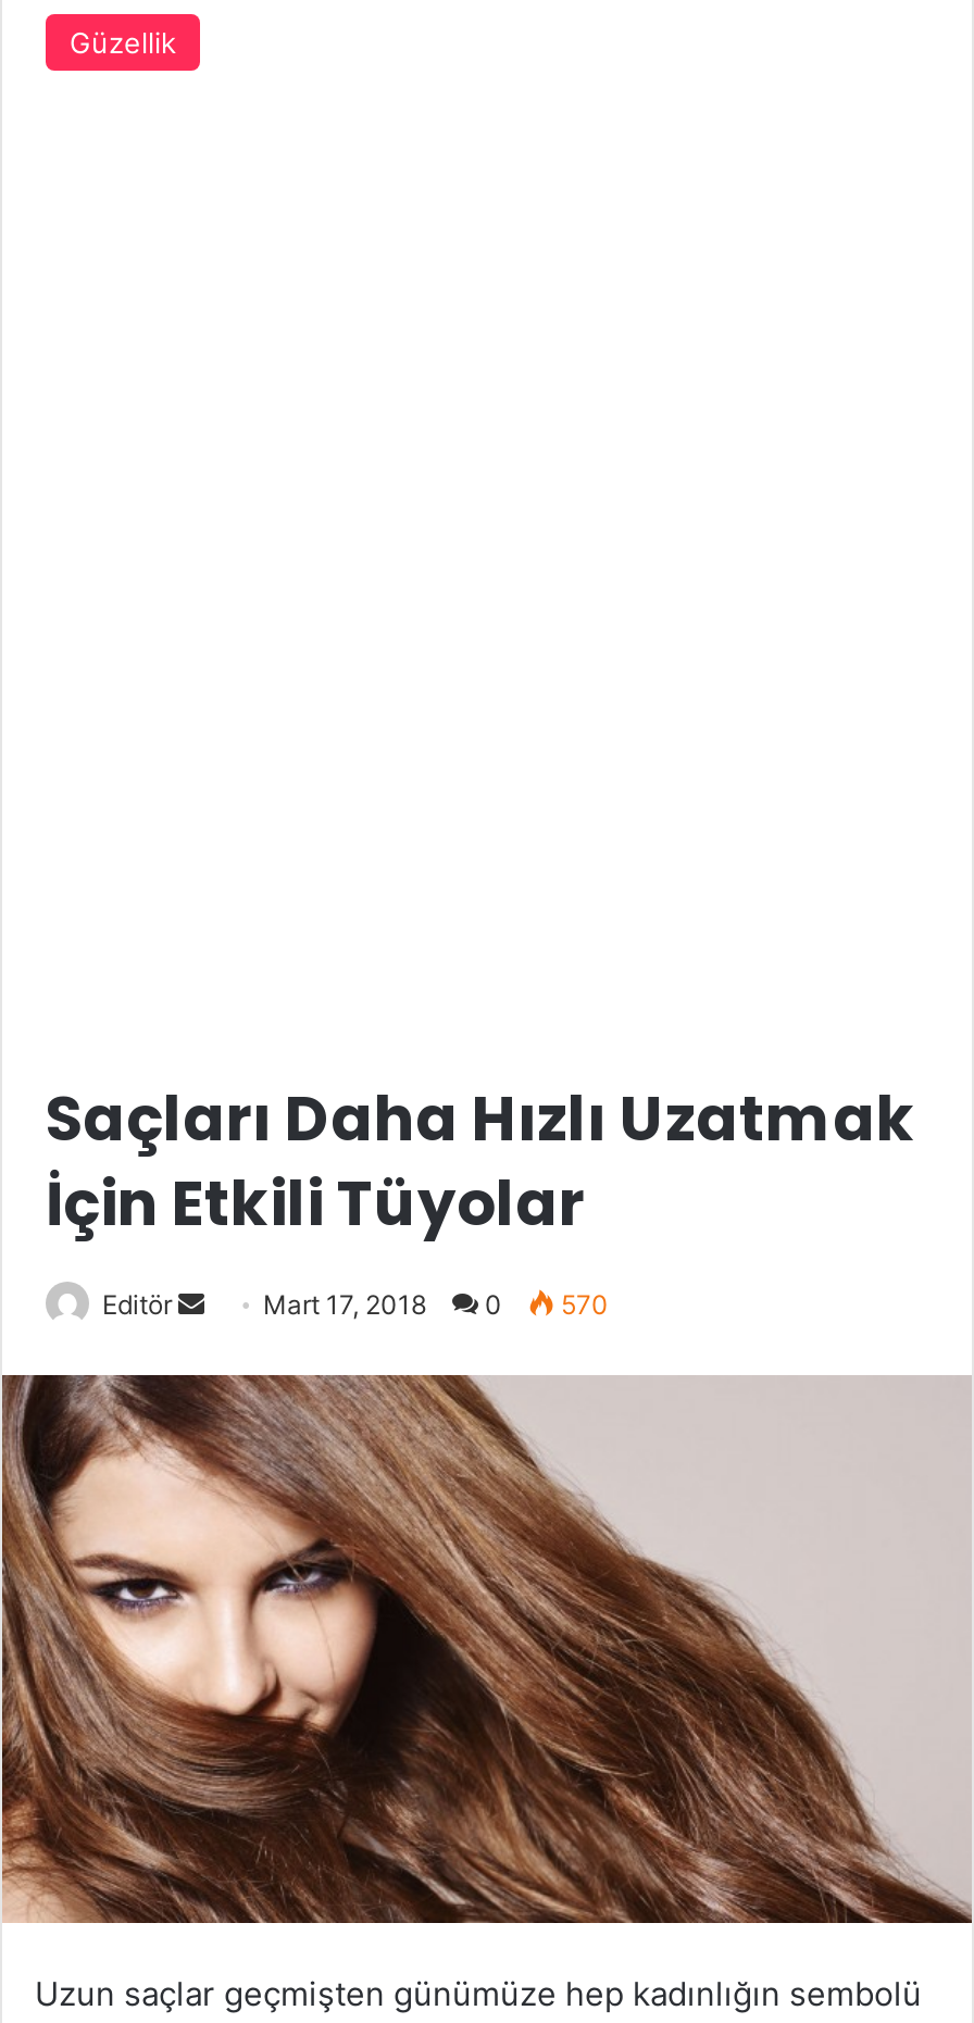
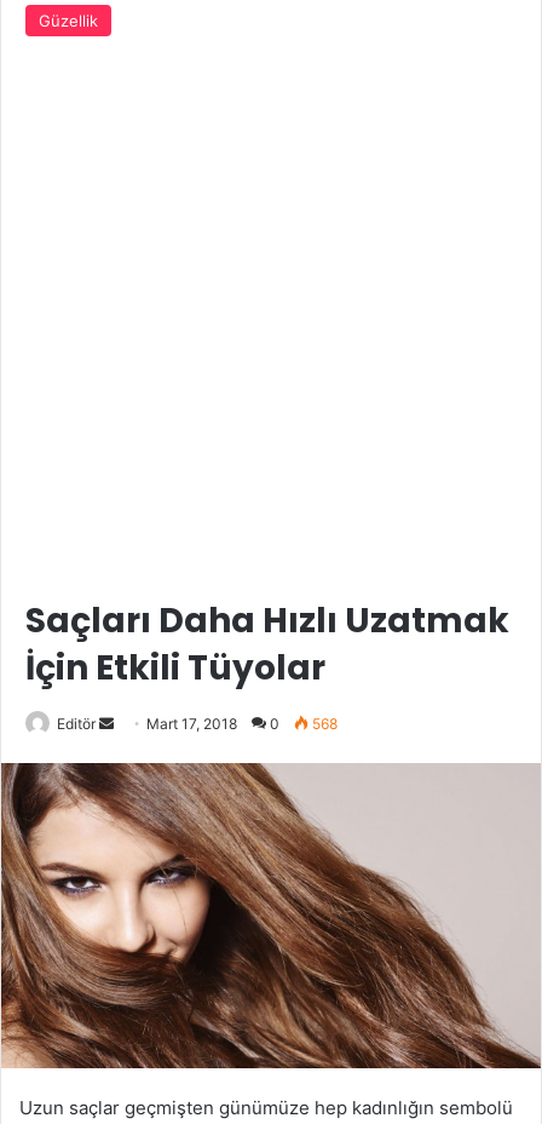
[554,1289,609,1321] 570 -> [309,715,338,733] 568

